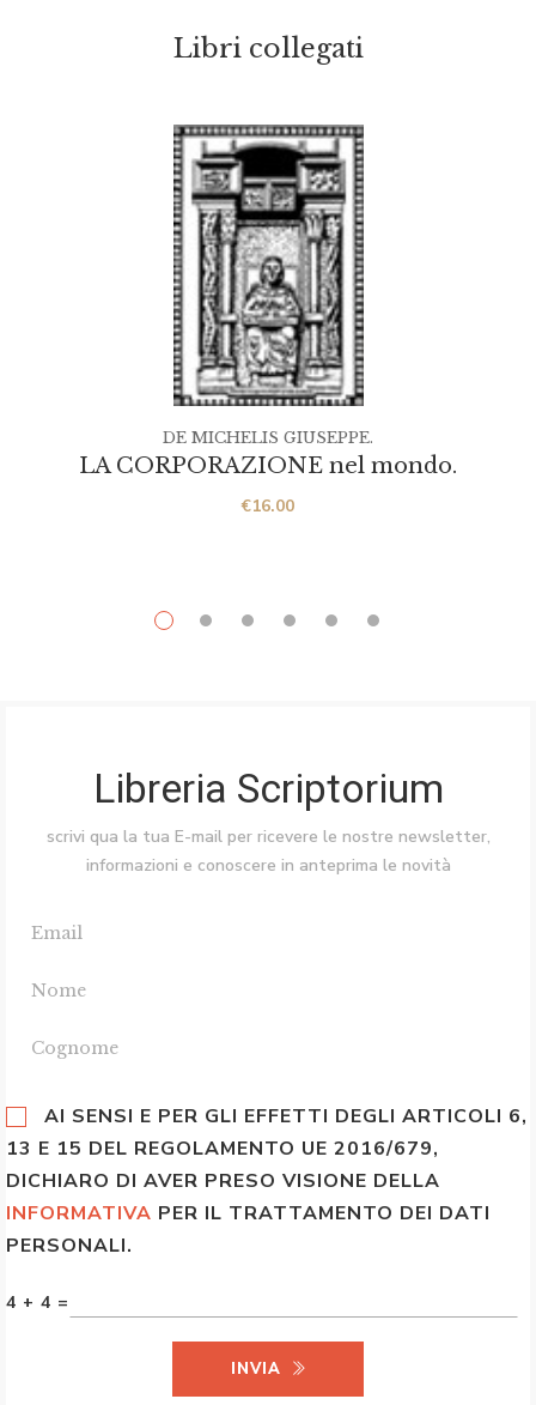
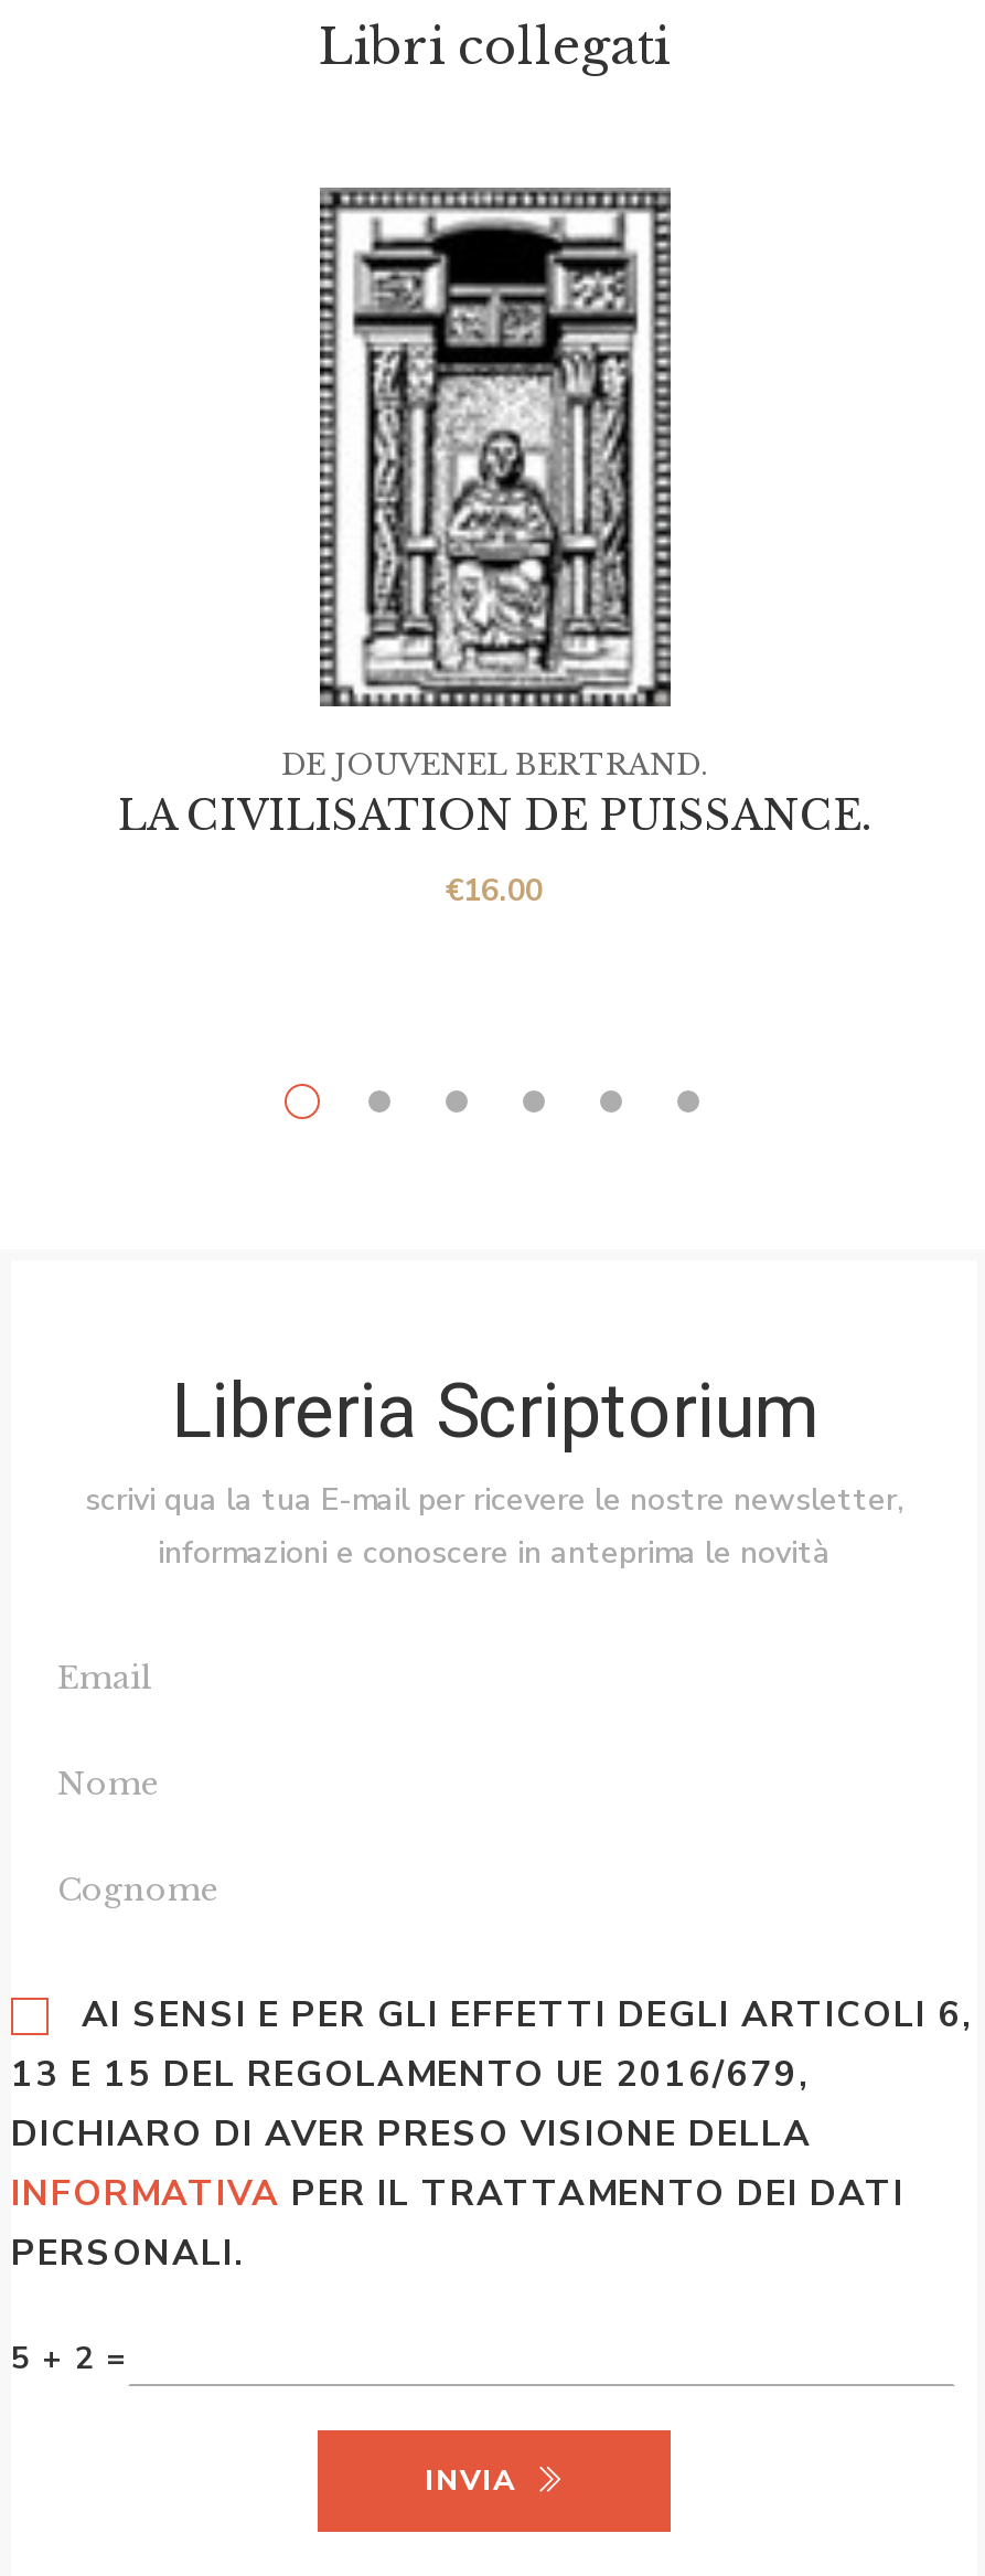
[163,428,373,448] DE MICHELIS GIUSEPPE. -> [281,746,707,784] DE JOUVENEL BERTRAND.
[79,453,457,479] LA CORPORAZIONE nel mondo. -> [118,793,870,841] LA CIVILISATION DE PUISSANCE.
[6,1291,69,1313] 4 + 4 = -> [11,2337,128,2379] 5 + 2 =

